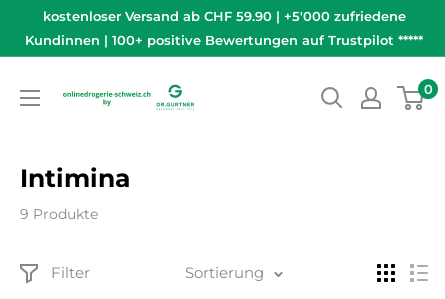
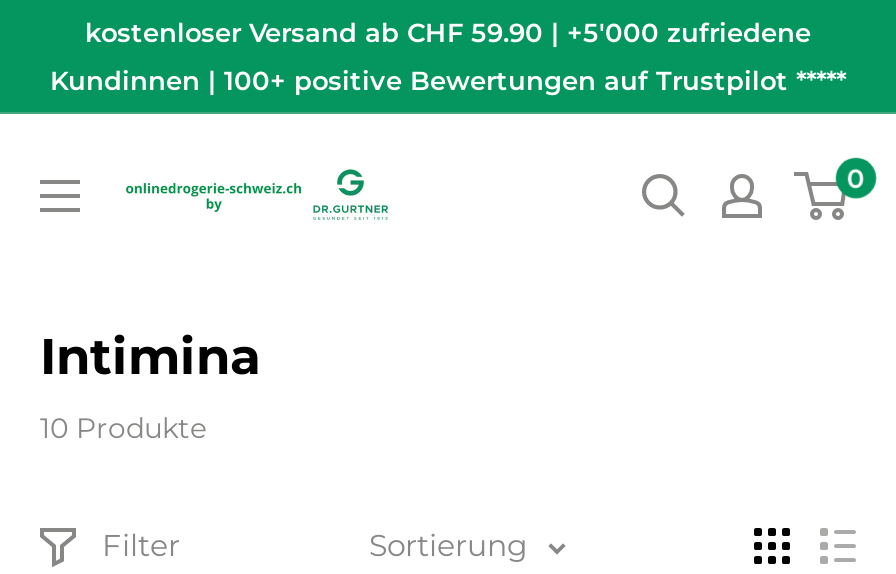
[20,205,98,223] 9 Produkte -> [40,410,206,446] 10 Produkte

